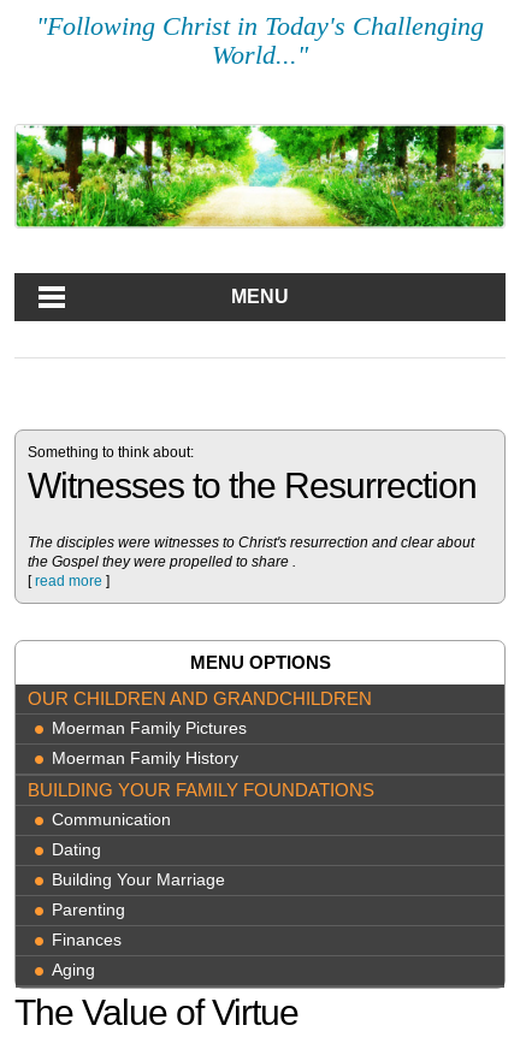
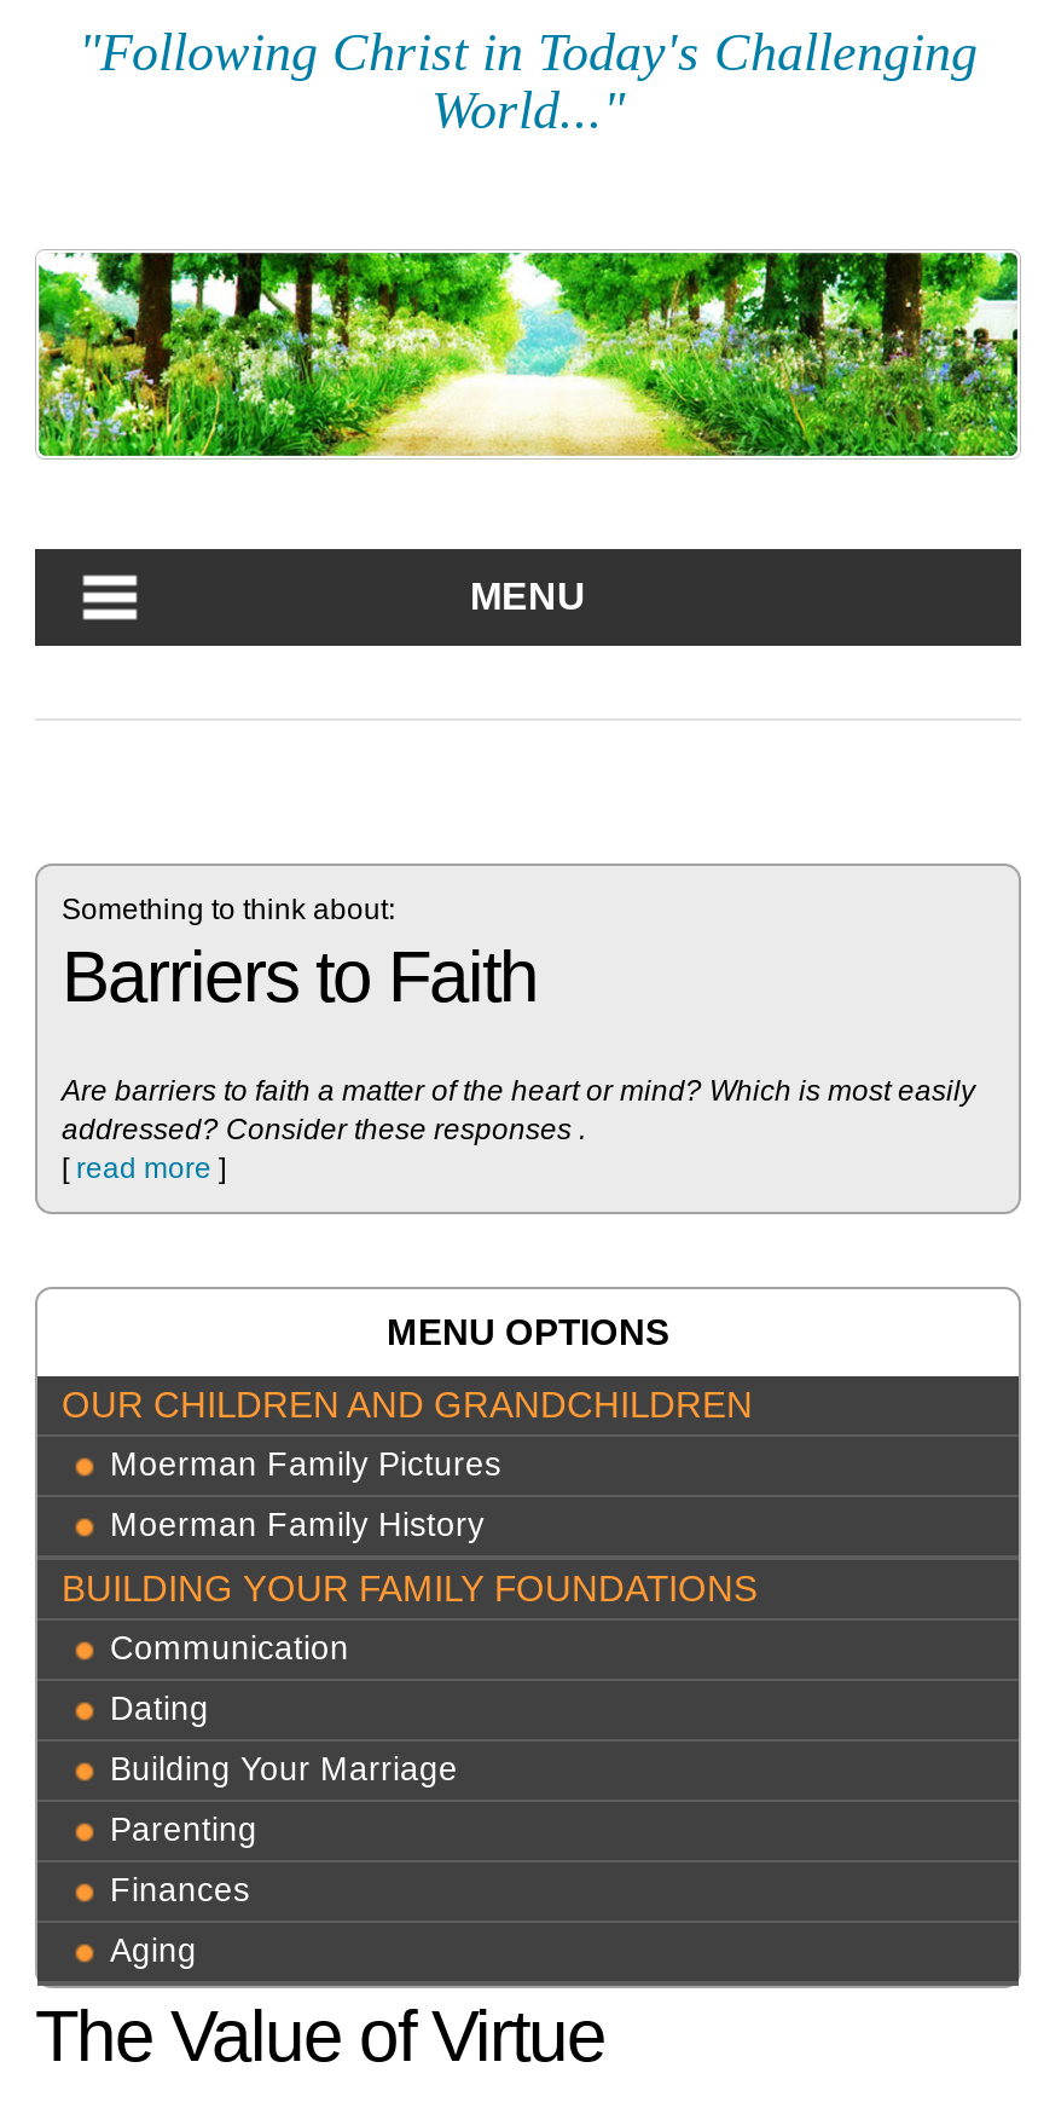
[28,466,477,506] Witnesses to the Resurrection -> [62,937,538,1017] Barriers to Faith
[28,534,474,571] The disciples were witnesses to Christ's resurrection and clear about | the Gospel they were propelled to share . -> [62,1075,975,1147] Are barriers to faith a matter of the heart or mind? Which is most easily | addressed? Consider these responses .

